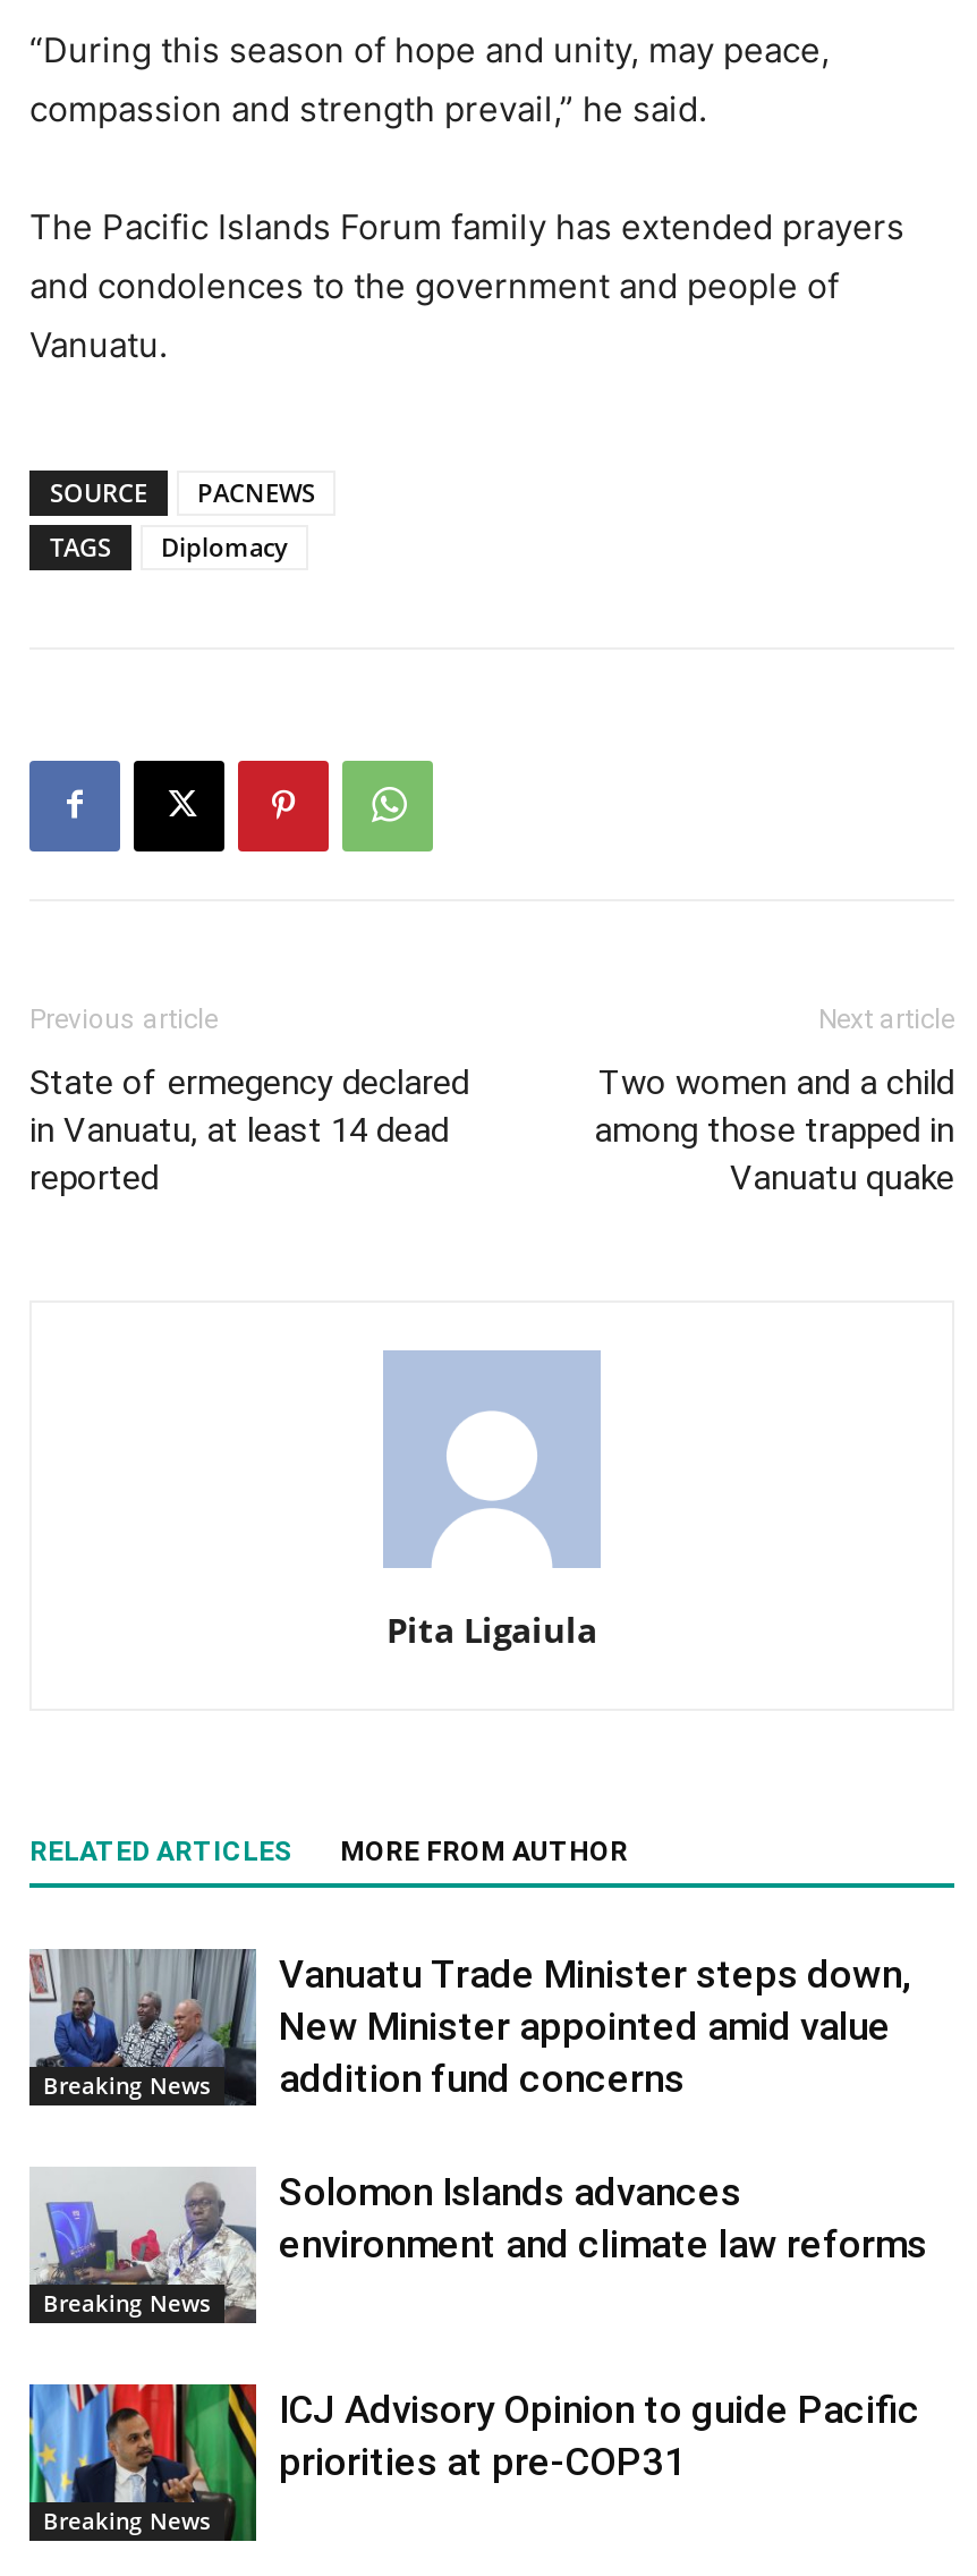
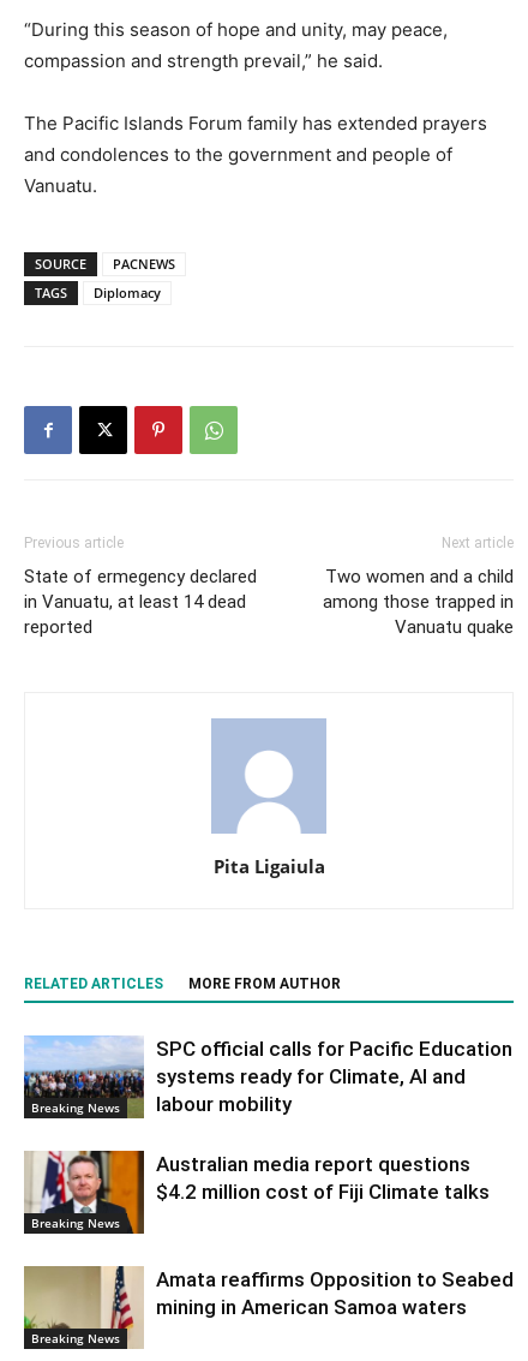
[27,1947,911,2108] [image] | Vanuatu Trade Minister steps down, | New Minister appointed amid value | addition fund concerns -> [23,1035,512,1118] [image] | SPC official calls for Pacific Education | systems ready for Climate, AI and | labour mobility
[34,2167,927,2323] [image] | Solomon Islands advances | environment and climate law reforms -> [25,1150,490,1235] [image] | Australian media report questions | $4.2 million cost of Fiji Climate talks
[27,2382,920,2543] [image] | ICJ Advisory Opinion to guide Pacific | priorities at pre-COP31 -> [23,1265,514,1349] [image] | Amata reaffirms Opposition to Seabed | mining in American Samoa waters

